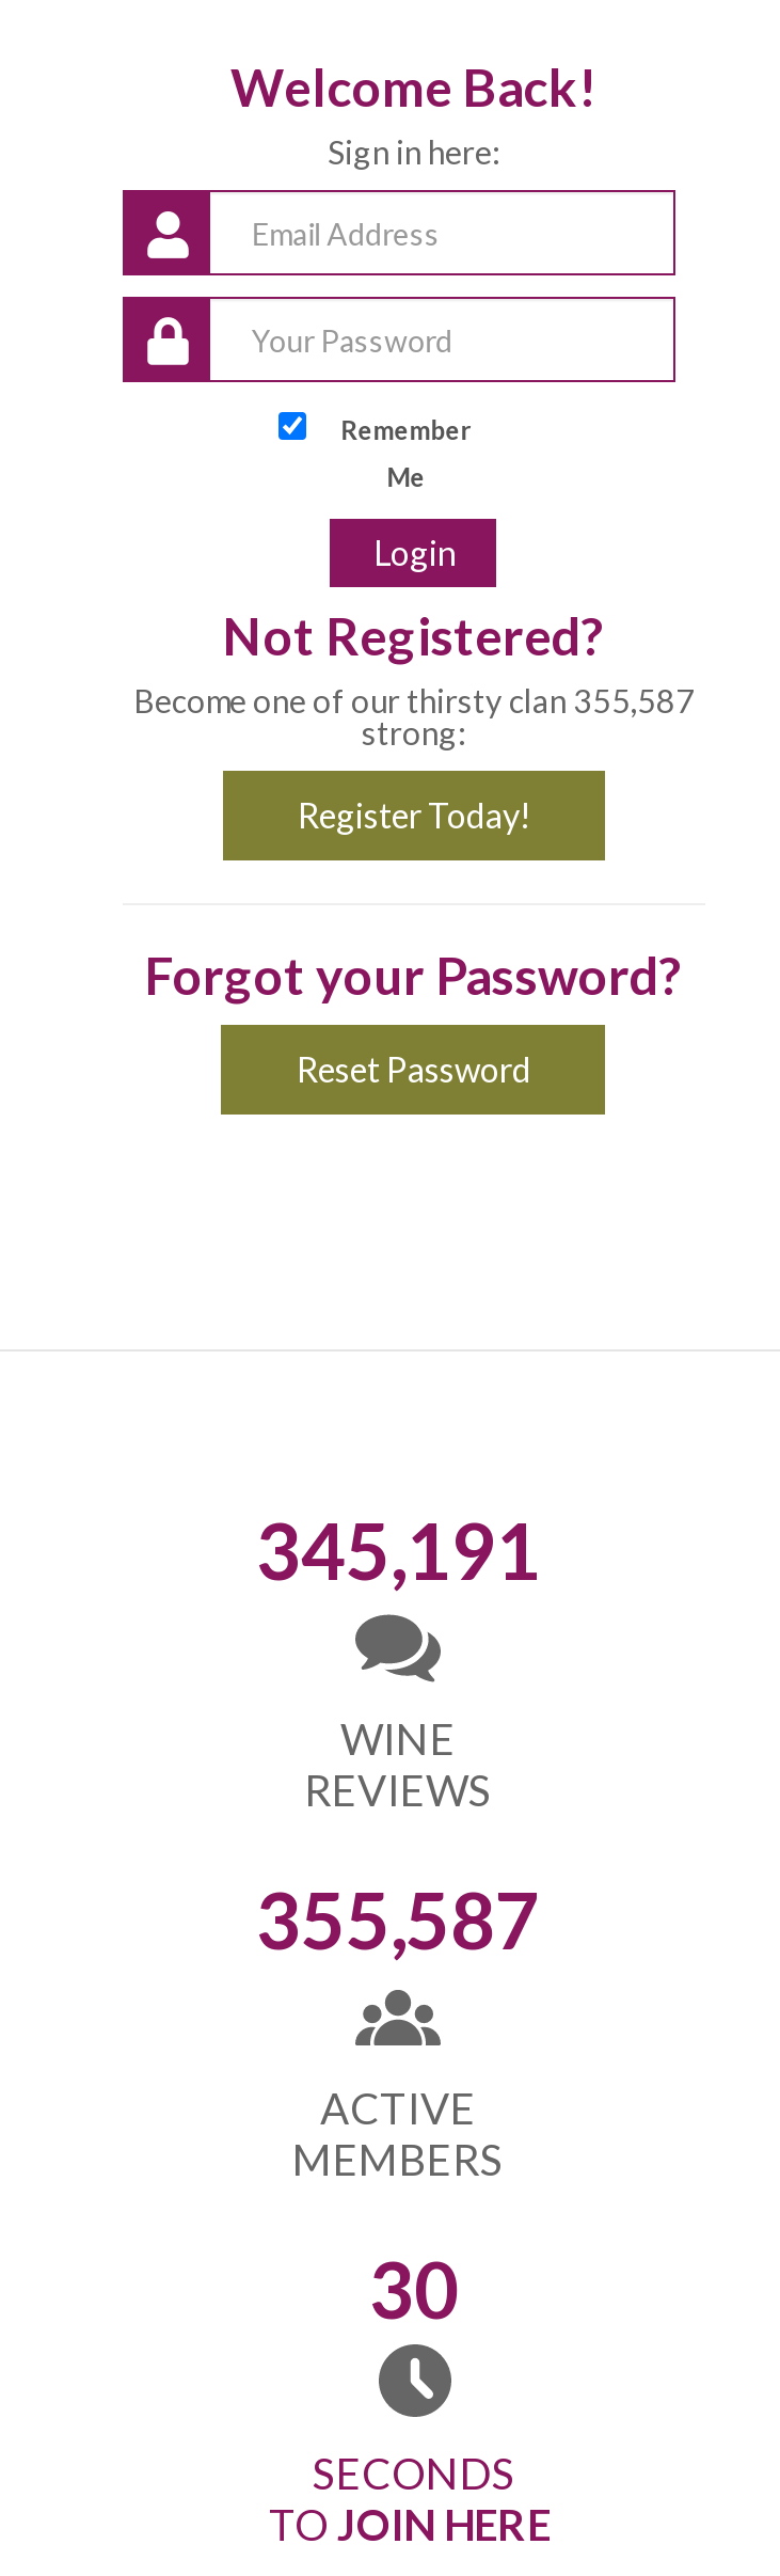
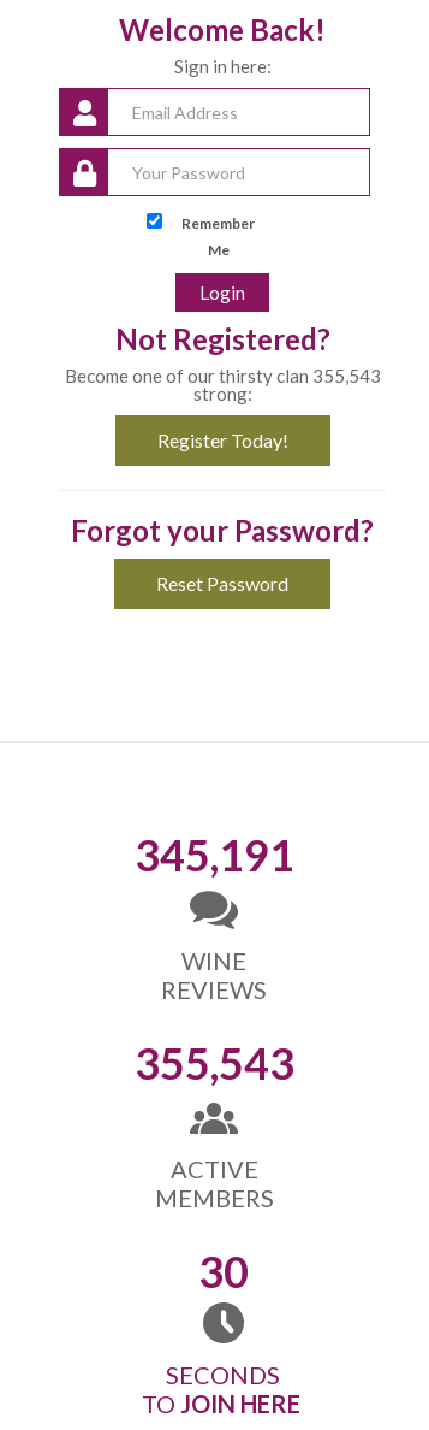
[133,681,695,720] Become one of our thirsty clan 355,587 -> [65,365,381,386] Become one of our thirsty clan 355,543
[256,1872,540,1966] 355,587 -> [134,1036,294,1089] 355,543

